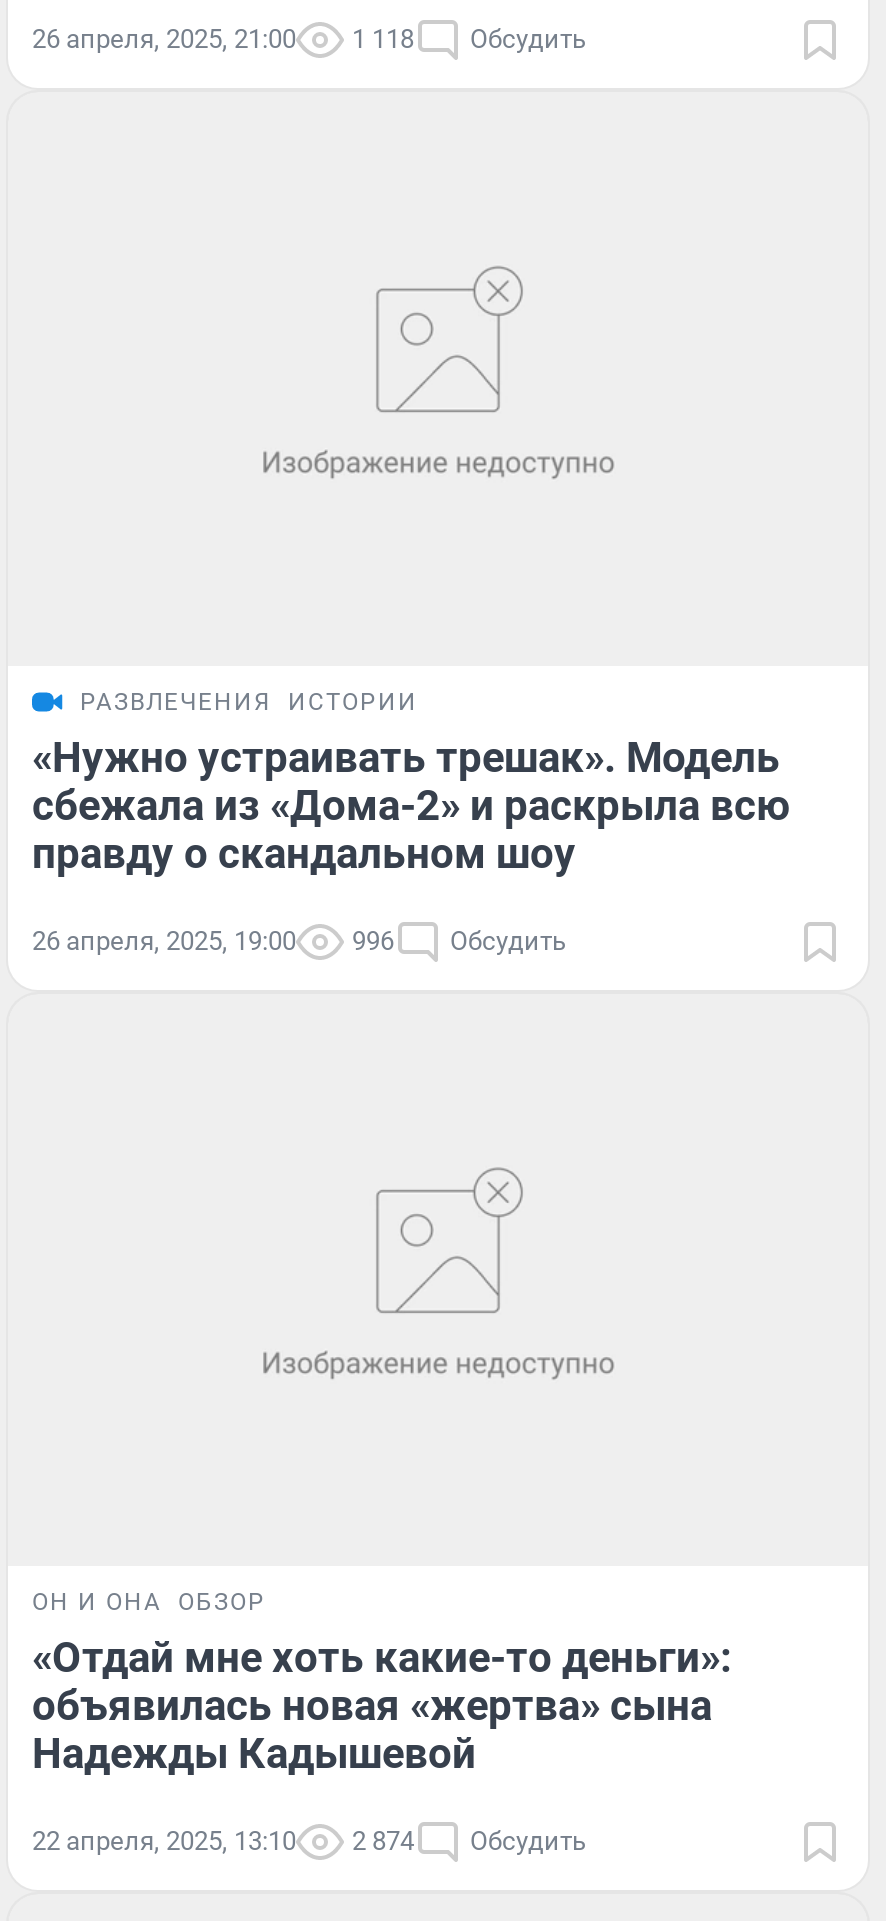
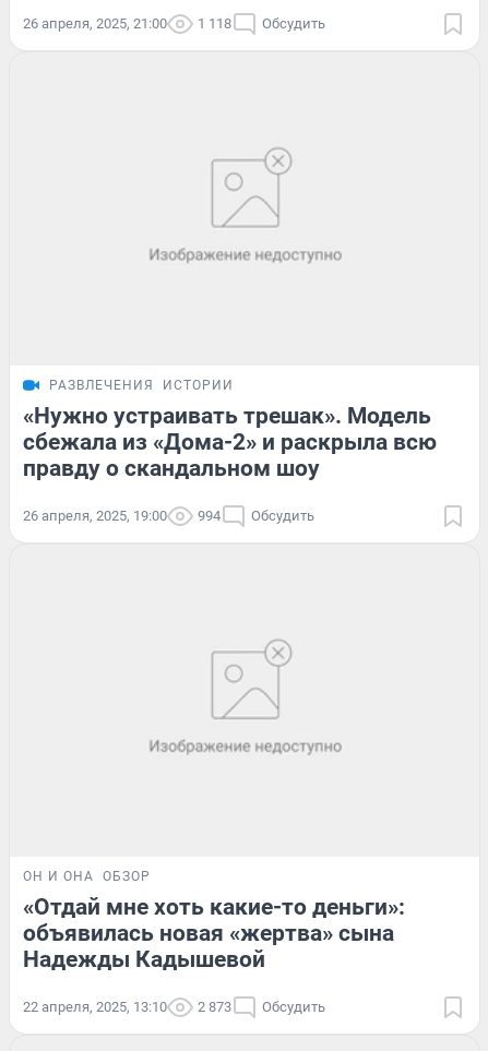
[32,925,566,955] 26 апреля, 2025, 19:00 996 Обсудить -> [23,507,314,523] 26 апреля, 2025, 19:00 994 Обсудить
[32,1826,586,1856] 22 апреля, 2025, 13:10 2 874 Обсудить -> [23,999,325,1015] 22 апреля, 2025, 13:10 2 873 Обсудить

